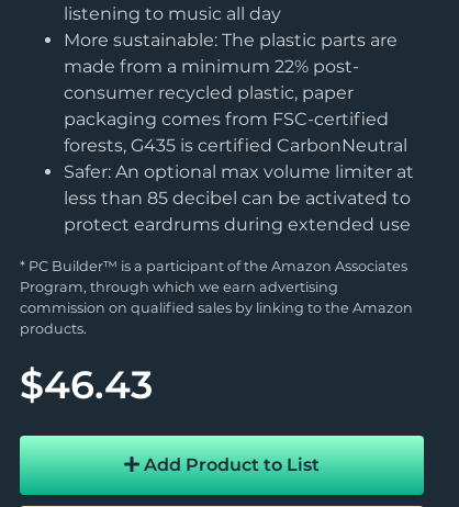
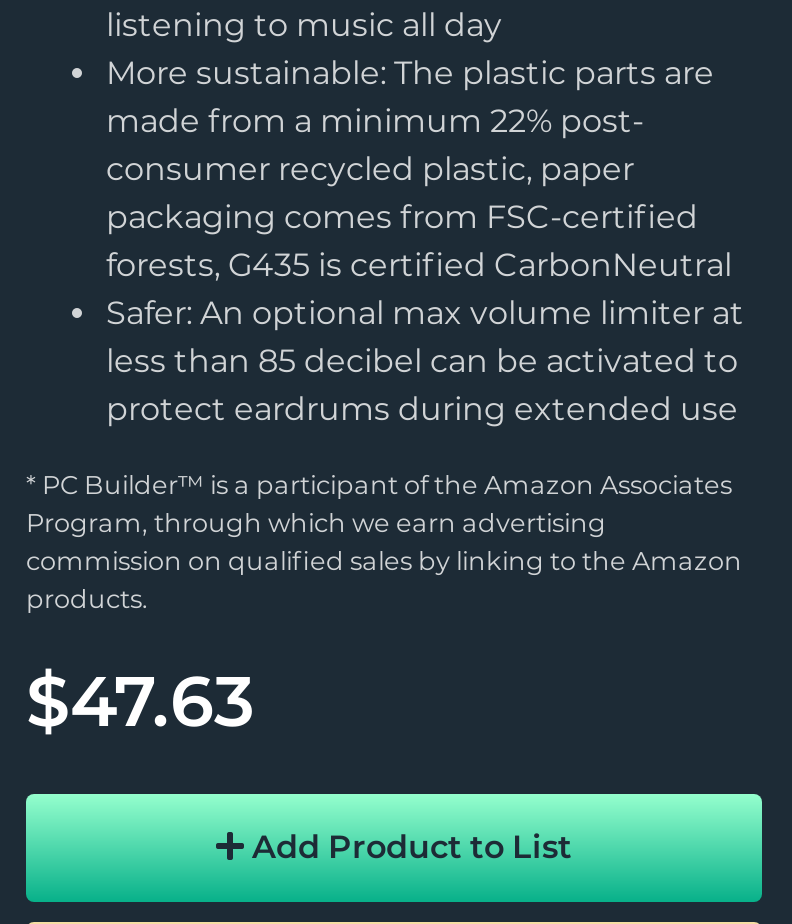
[20,361,153,408] $46.43 -> [26,658,254,744] $47.63

